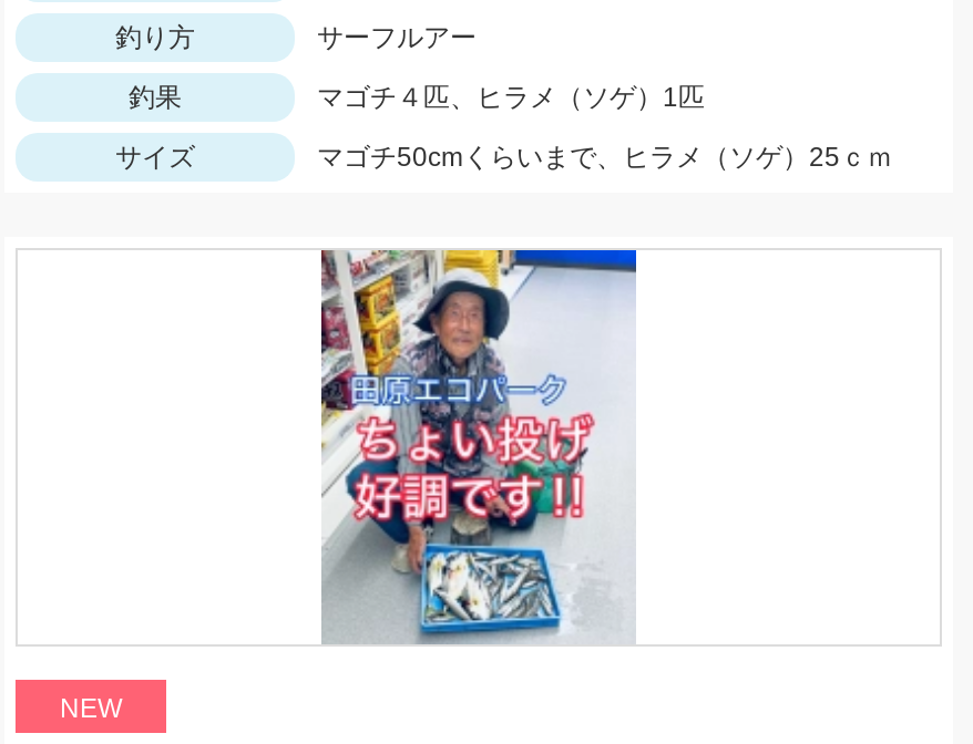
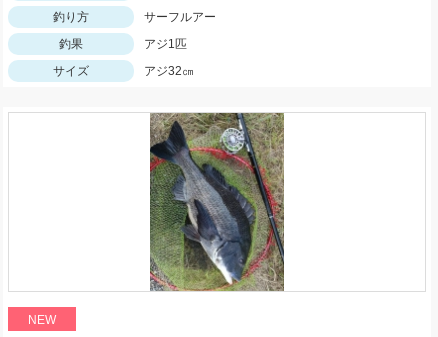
[317,82,705,113] マゴチ４匹、ヒラメ（ソゲ）1匹 -> [144,37,187,51] アジ1匹
[317,142,893,173] マゴチ50cmくらいまで、ヒラメ（ソゲ）25ｃｍ -> [144,64,194,78] アジ32㎝
[319,248,638,647] [image] -> [146,112,288,292] [image]

